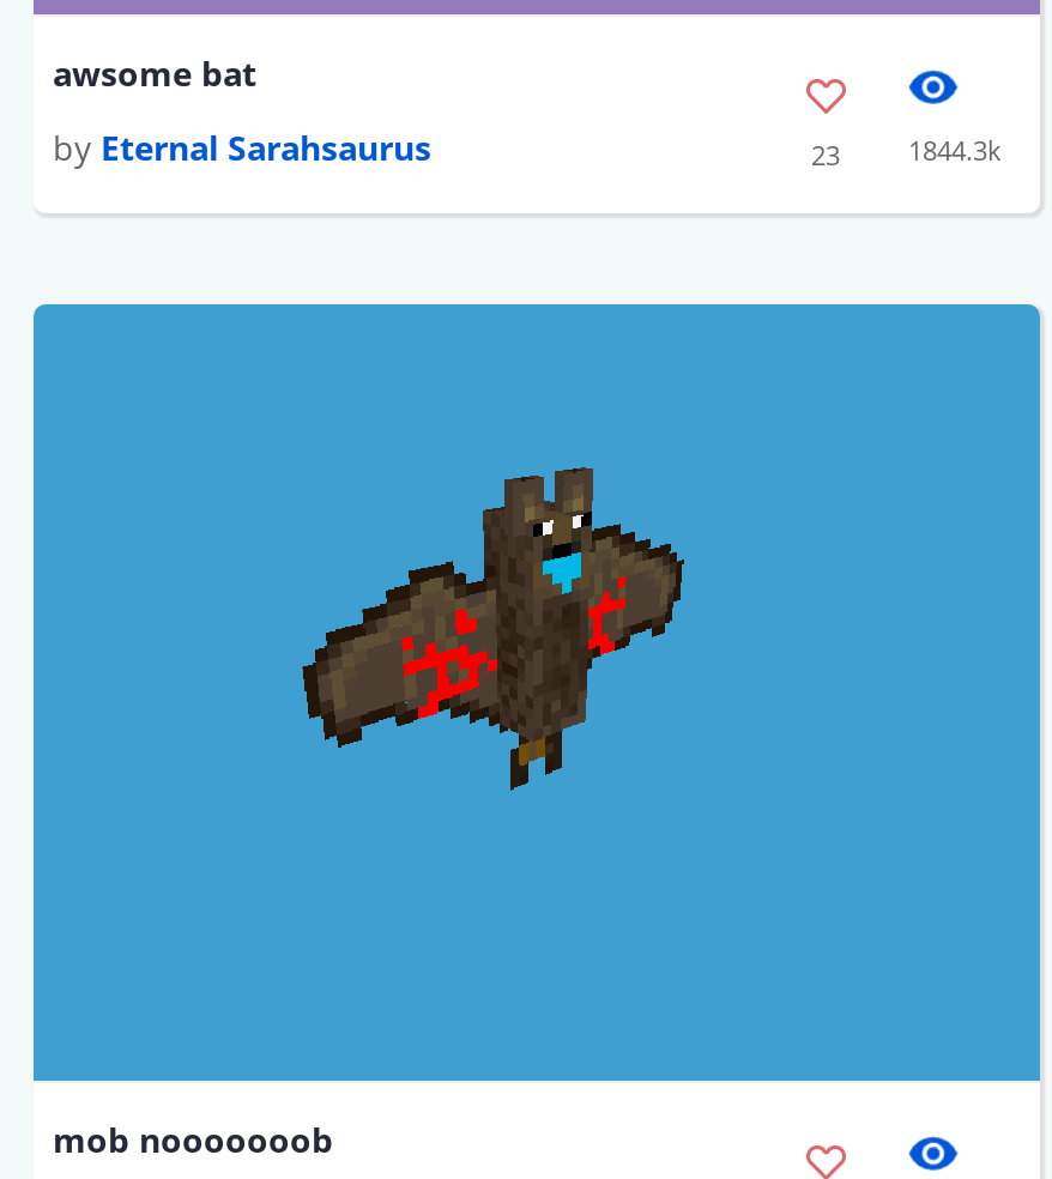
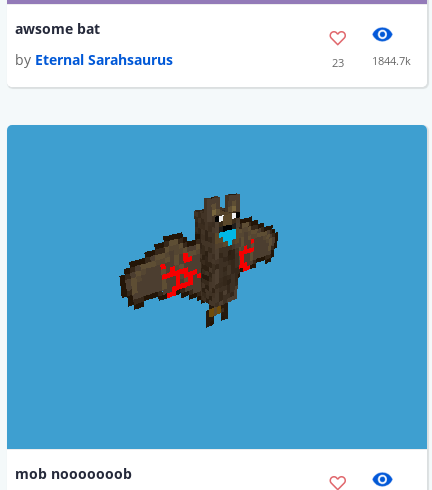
[811,131,1002,172] 23 1844.3k -> [331,53,411,70] 23 1844.7k

